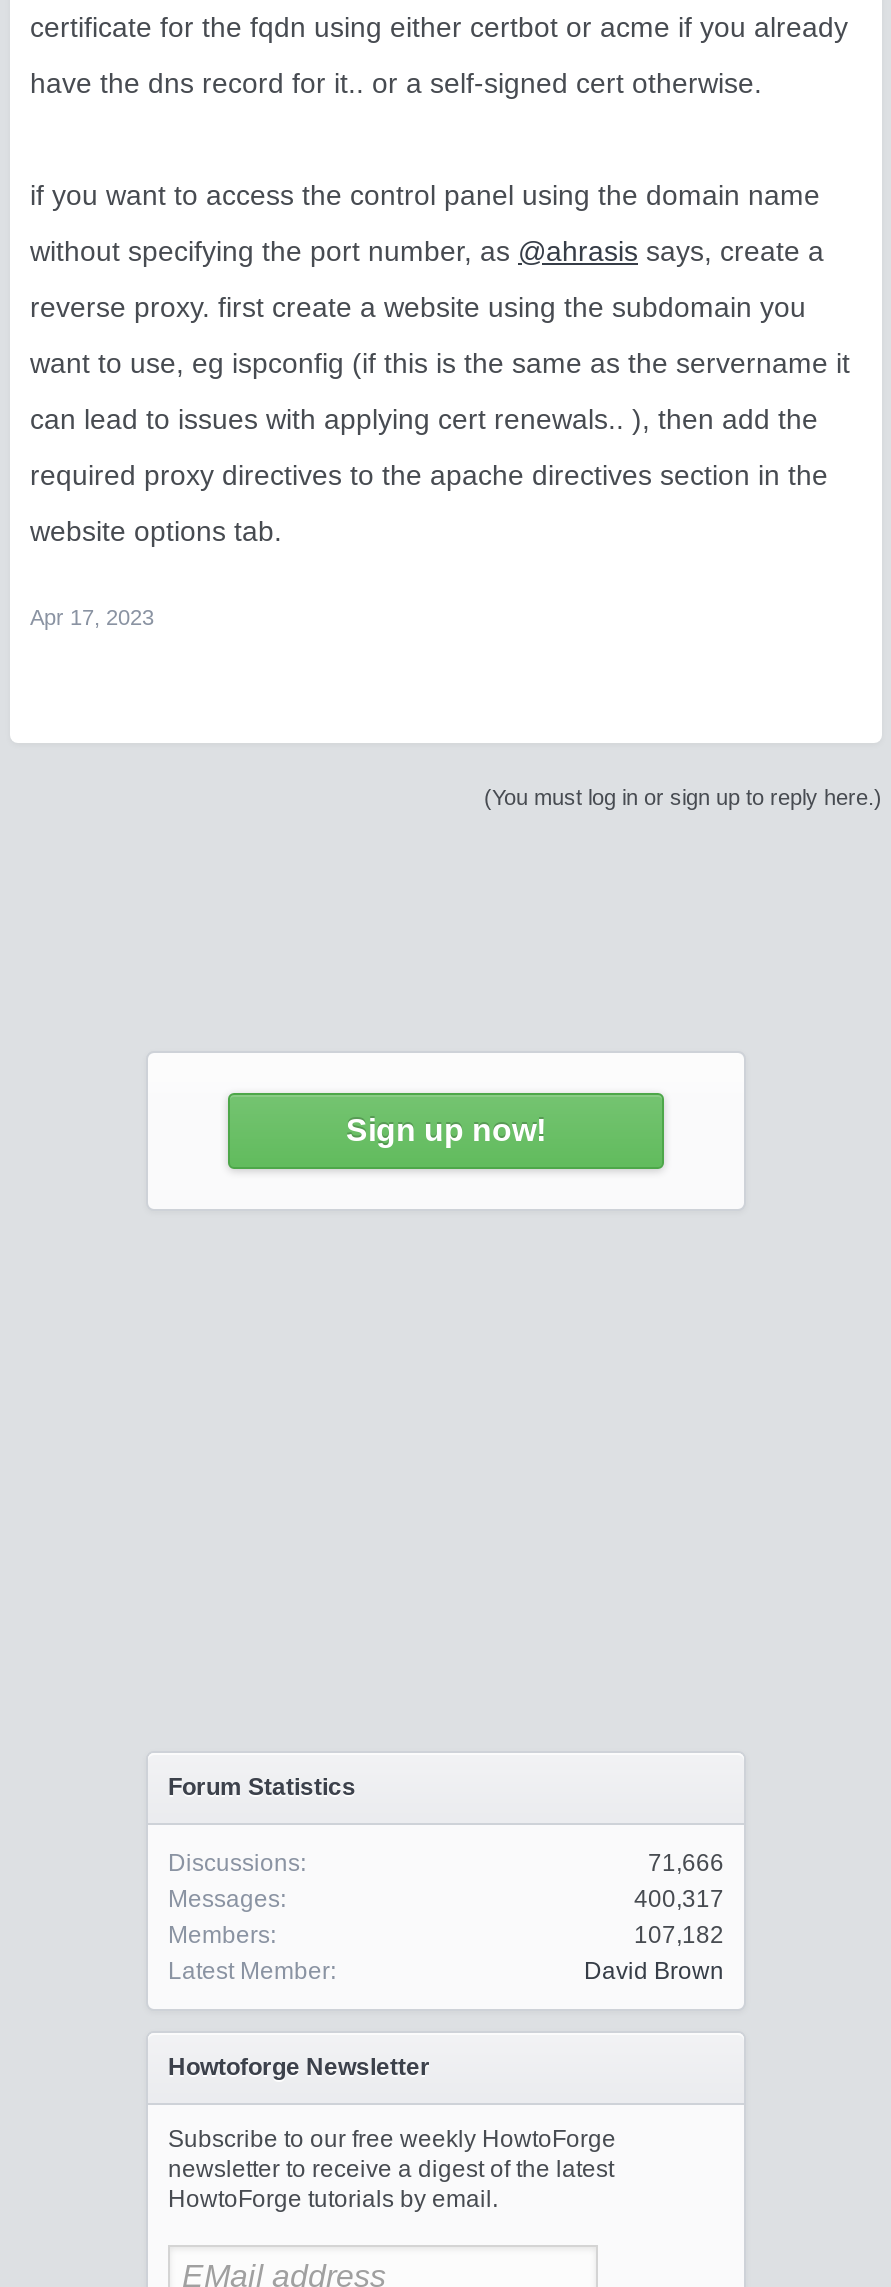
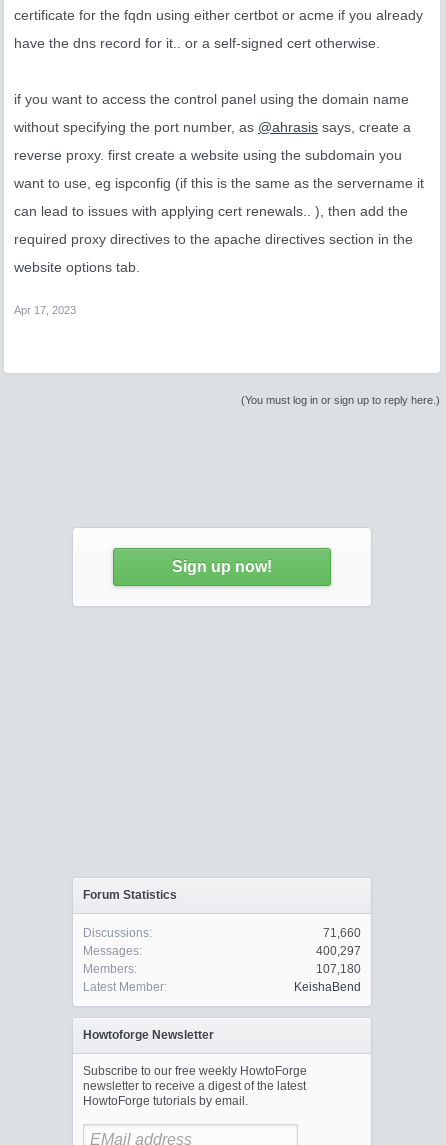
[648,1849,724,1877] 71,666 -> [323,926,361,940] 71,660
[634,1885,724,1913] 400,317 -> [316,944,361,958] 400,297
[634,1921,724,1949] 107,182 -> [316,962,361,976] 107,180
[584,1957,724,1985] David Brown -> [294,980,361,994] KeishaBend

